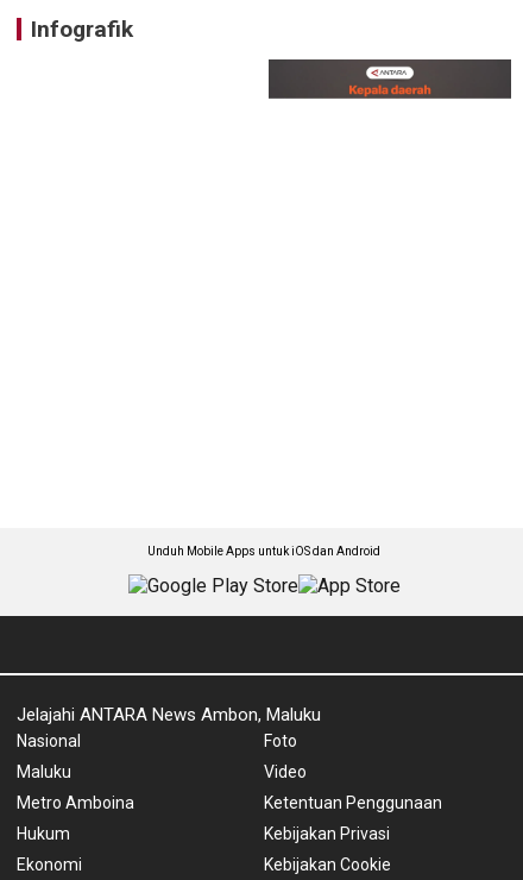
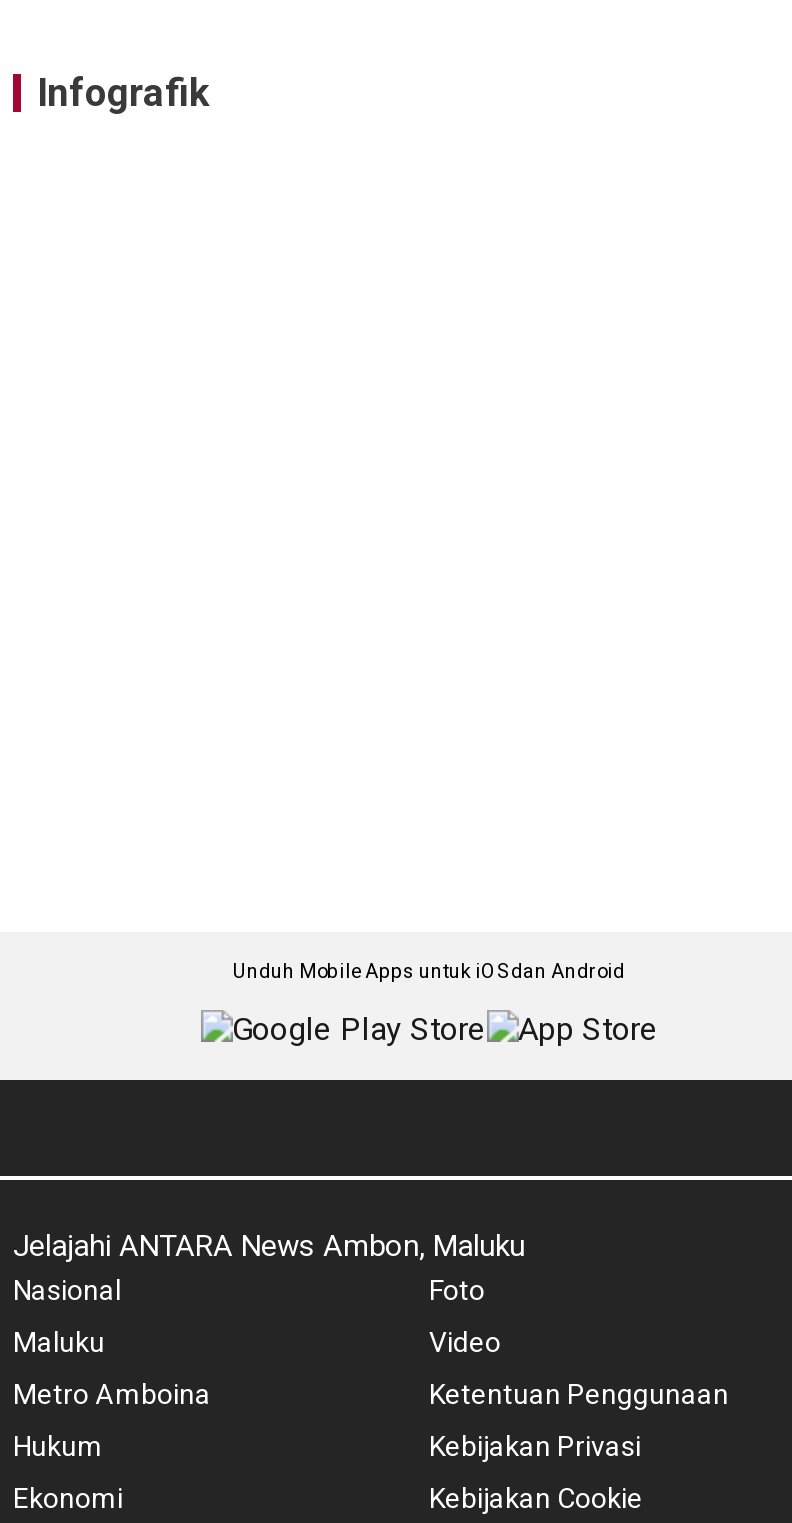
[267,58,512,100] [image] -> none

